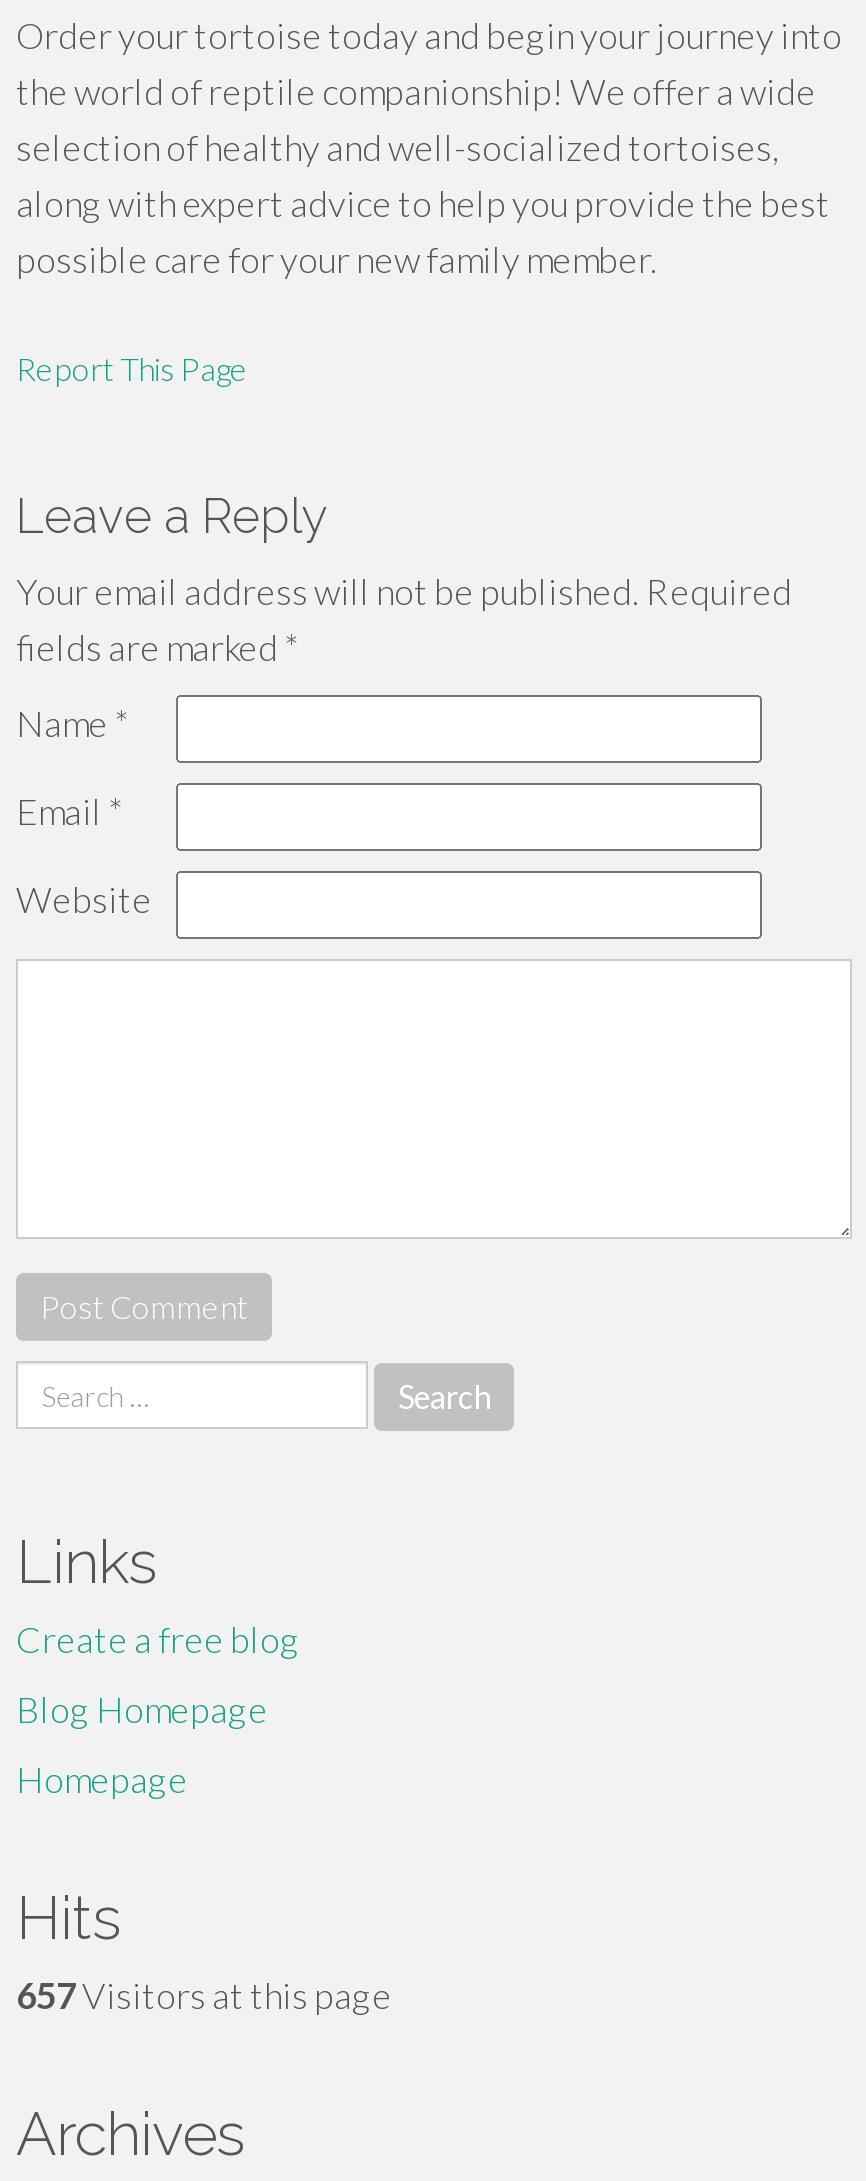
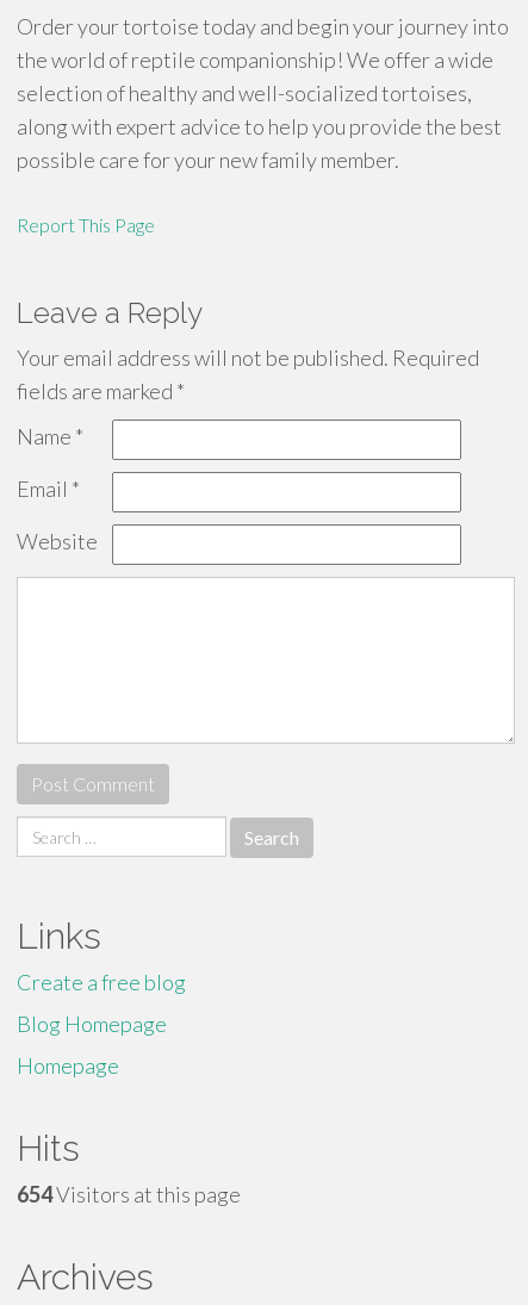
[16,1973,392,2017] 657Visitors at this page -> [17,1181,241,1207] 654Visitors at this page

